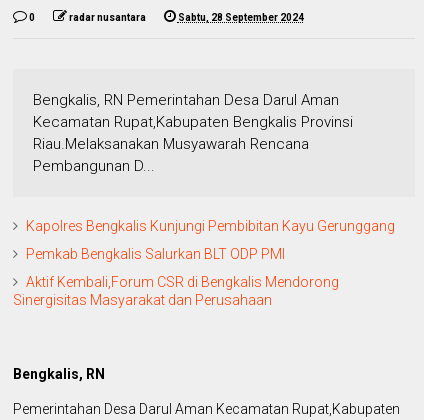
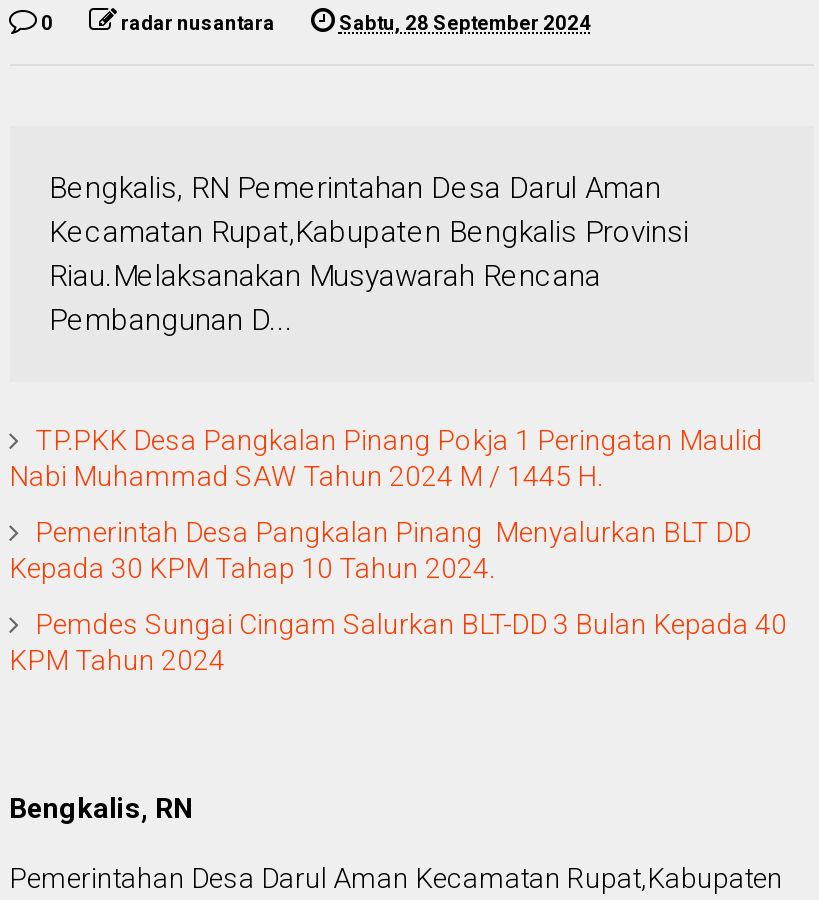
[25,218,394,234] Kapolres Bengkalis Kunjungi Pembibitan Kayu Gerunggang -> [9,424,763,492] TP.PKK Desa Pangkalan Pinang Pokja 1 Peringatan Maulid | Nabi Muhammad SAW Tahun 2024 M / 1445 H.
[25,246,284,262] Pemkab Bengkalis Salurkan BLT ODP PMI -> [9,516,751,584] Pemerintah Desa Pangkalan Pinang Menyalurkan BLT DD | Kepada 30 KPM Tahap 10 Tahun 2024.
[12,274,338,308] Aktif Kembali,Forum CSR di Bengkalis Mendorong | Sinergisitas Masyarakat dan Perusahaan -> [9,608,787,676] Pemdes Sungai Cingam Salurkan BLT-DD 3 Bulan Kepada 40 | KPM Tahun 2024

